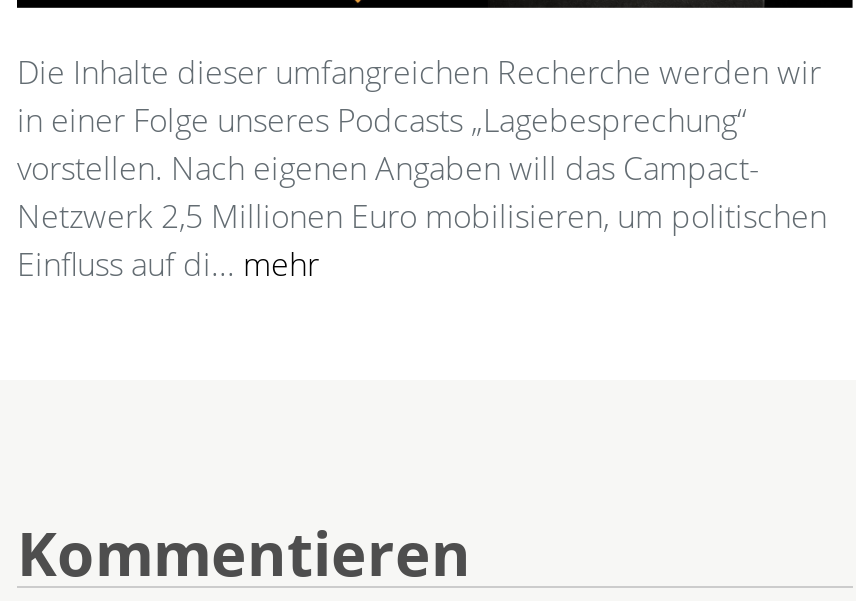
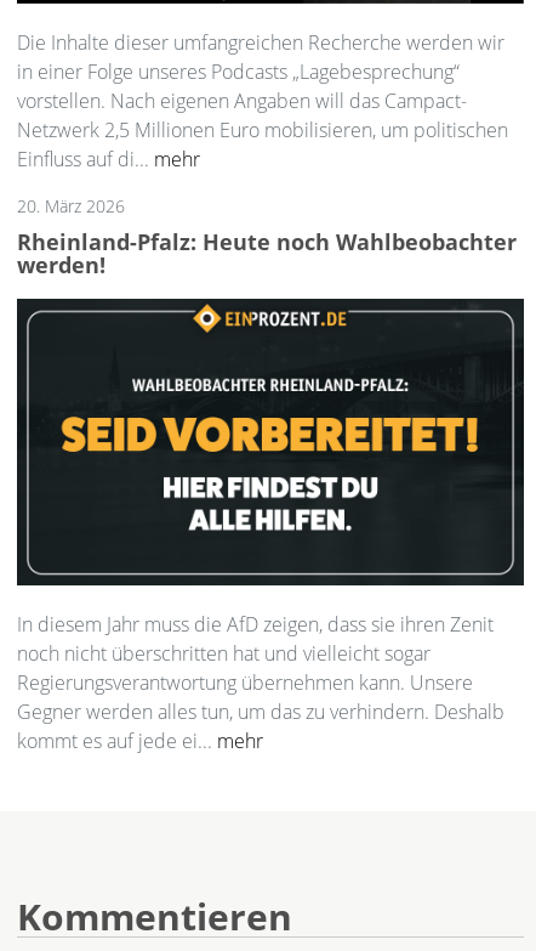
none -> [16,298,524,754] [image] | In diesem Jahr muss die AfD zeigen, dass sie ihren Zenit | noch nicht überschritten hat und vielleicht sogar | Regierungsverantwortung übernehmen kann. Unsere | Gegner werden alles tun, um das zu verhindern. Deshalb | kommt es auf jede ei... mehr
none -> [17,195,517,280] 20. März 2026 | Rheinland-Pfalz: Heute noch Wahlbeobachter | werden!

